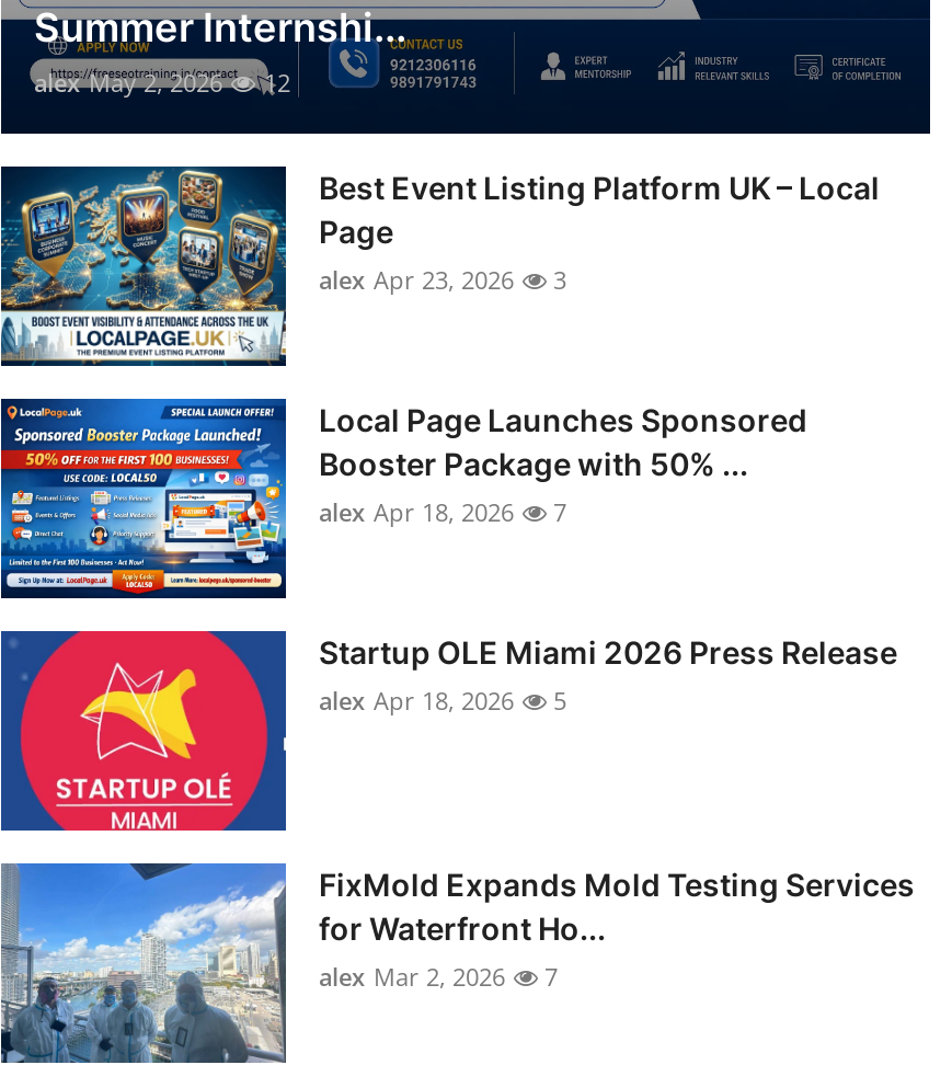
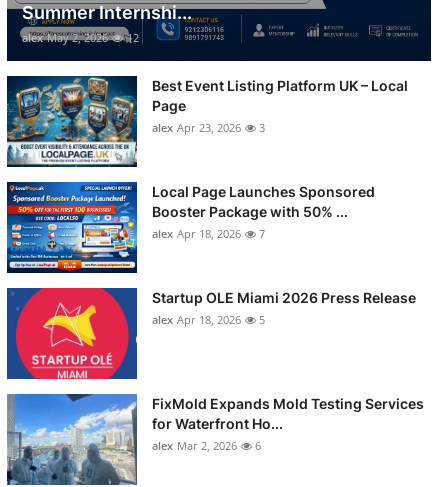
[319,960,558,993] alex Mar 2, 2026 7 -> [152,438,261,453] alex Mar 2, 2026 6

